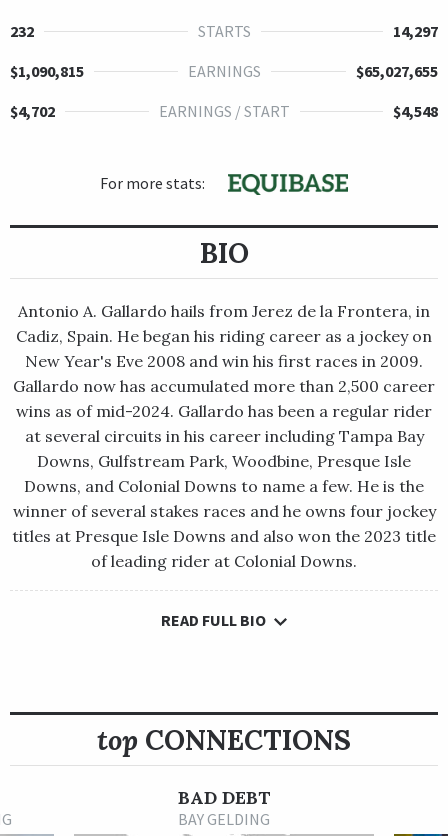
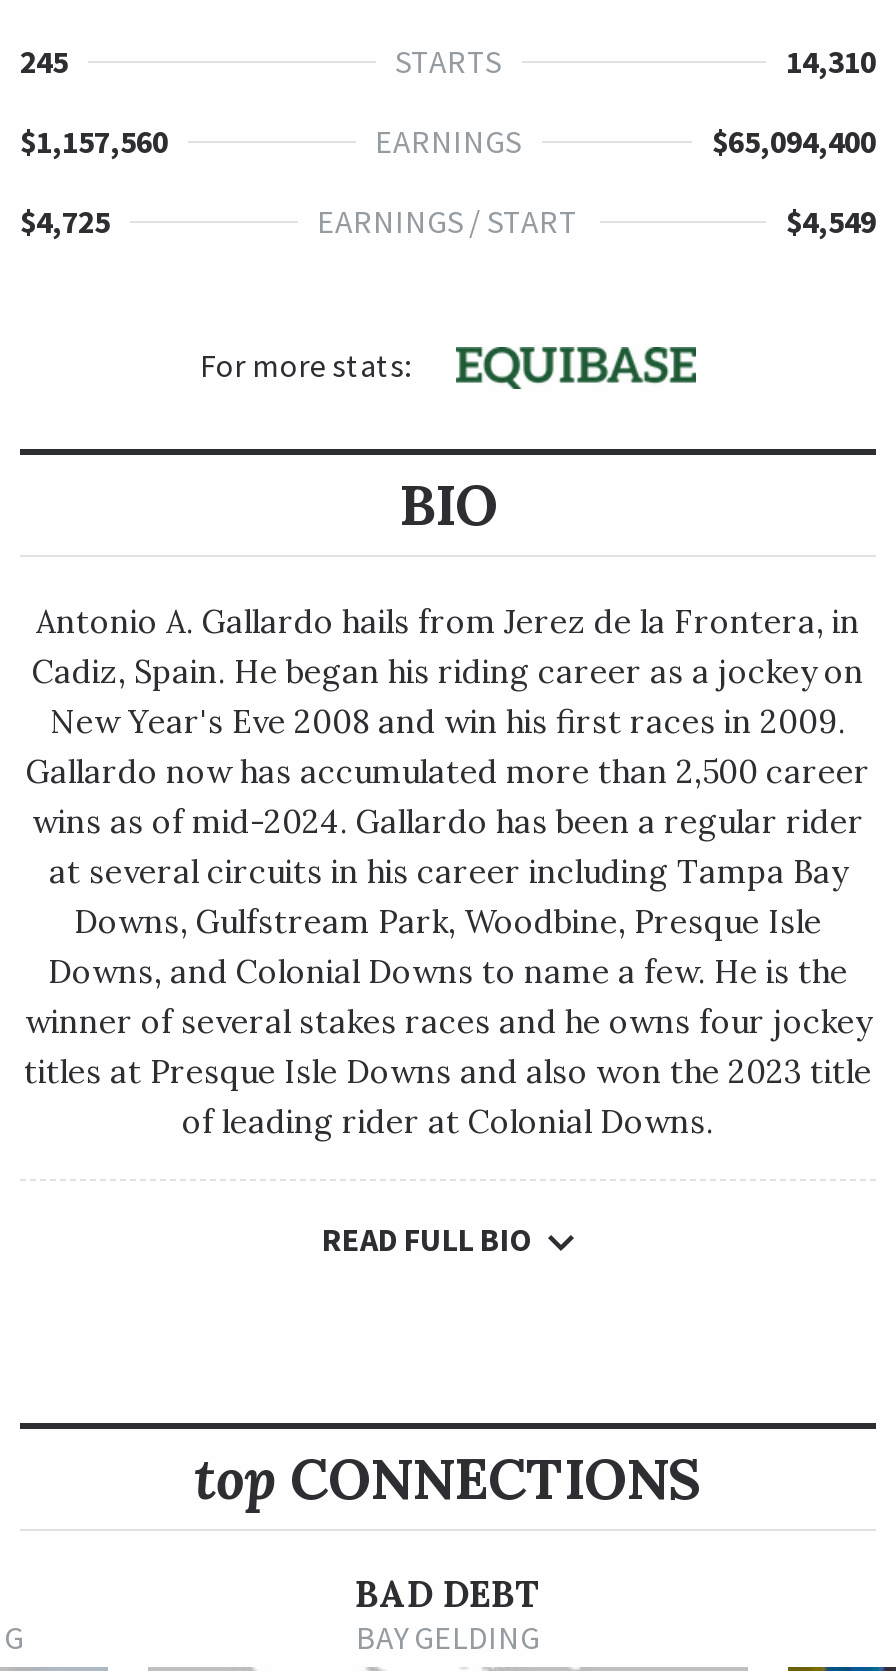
[10,21,34,41] 232 -> [20,40,68,80] 245
[393,21,438,41] 14,297 -> [786,40,876,80] 14,310
[10,61,84,81] $1,090,815 -> [20,120,168,160] $1,157,560
[356,61,438,81] $65,027,655 -> [712,120,876,160] $65,094,400
[10,101,55,121] $4,702 -> [20,200,110,240] $4,725
[393,101,438,121] $4,548 -> [786,200,876,240] $4,549

